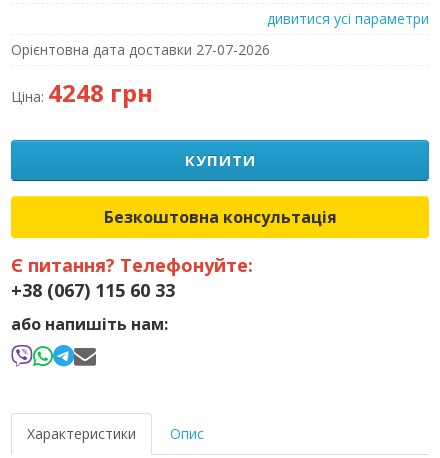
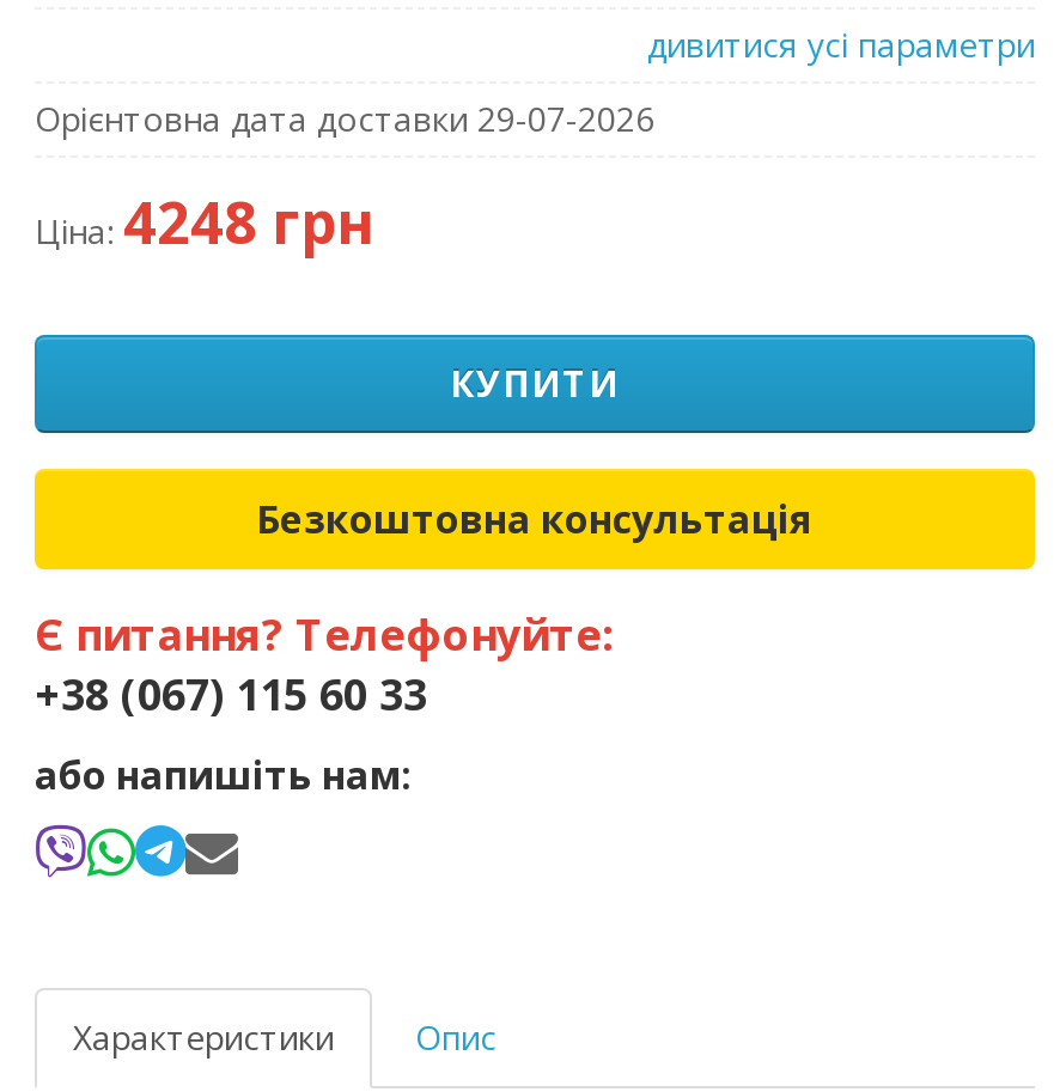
[11,40,270,59] Орієнтовна дата доставки 27-07-2026 -> [35,95,654,140] Орієнтовна дата доставки 29-07-2026

